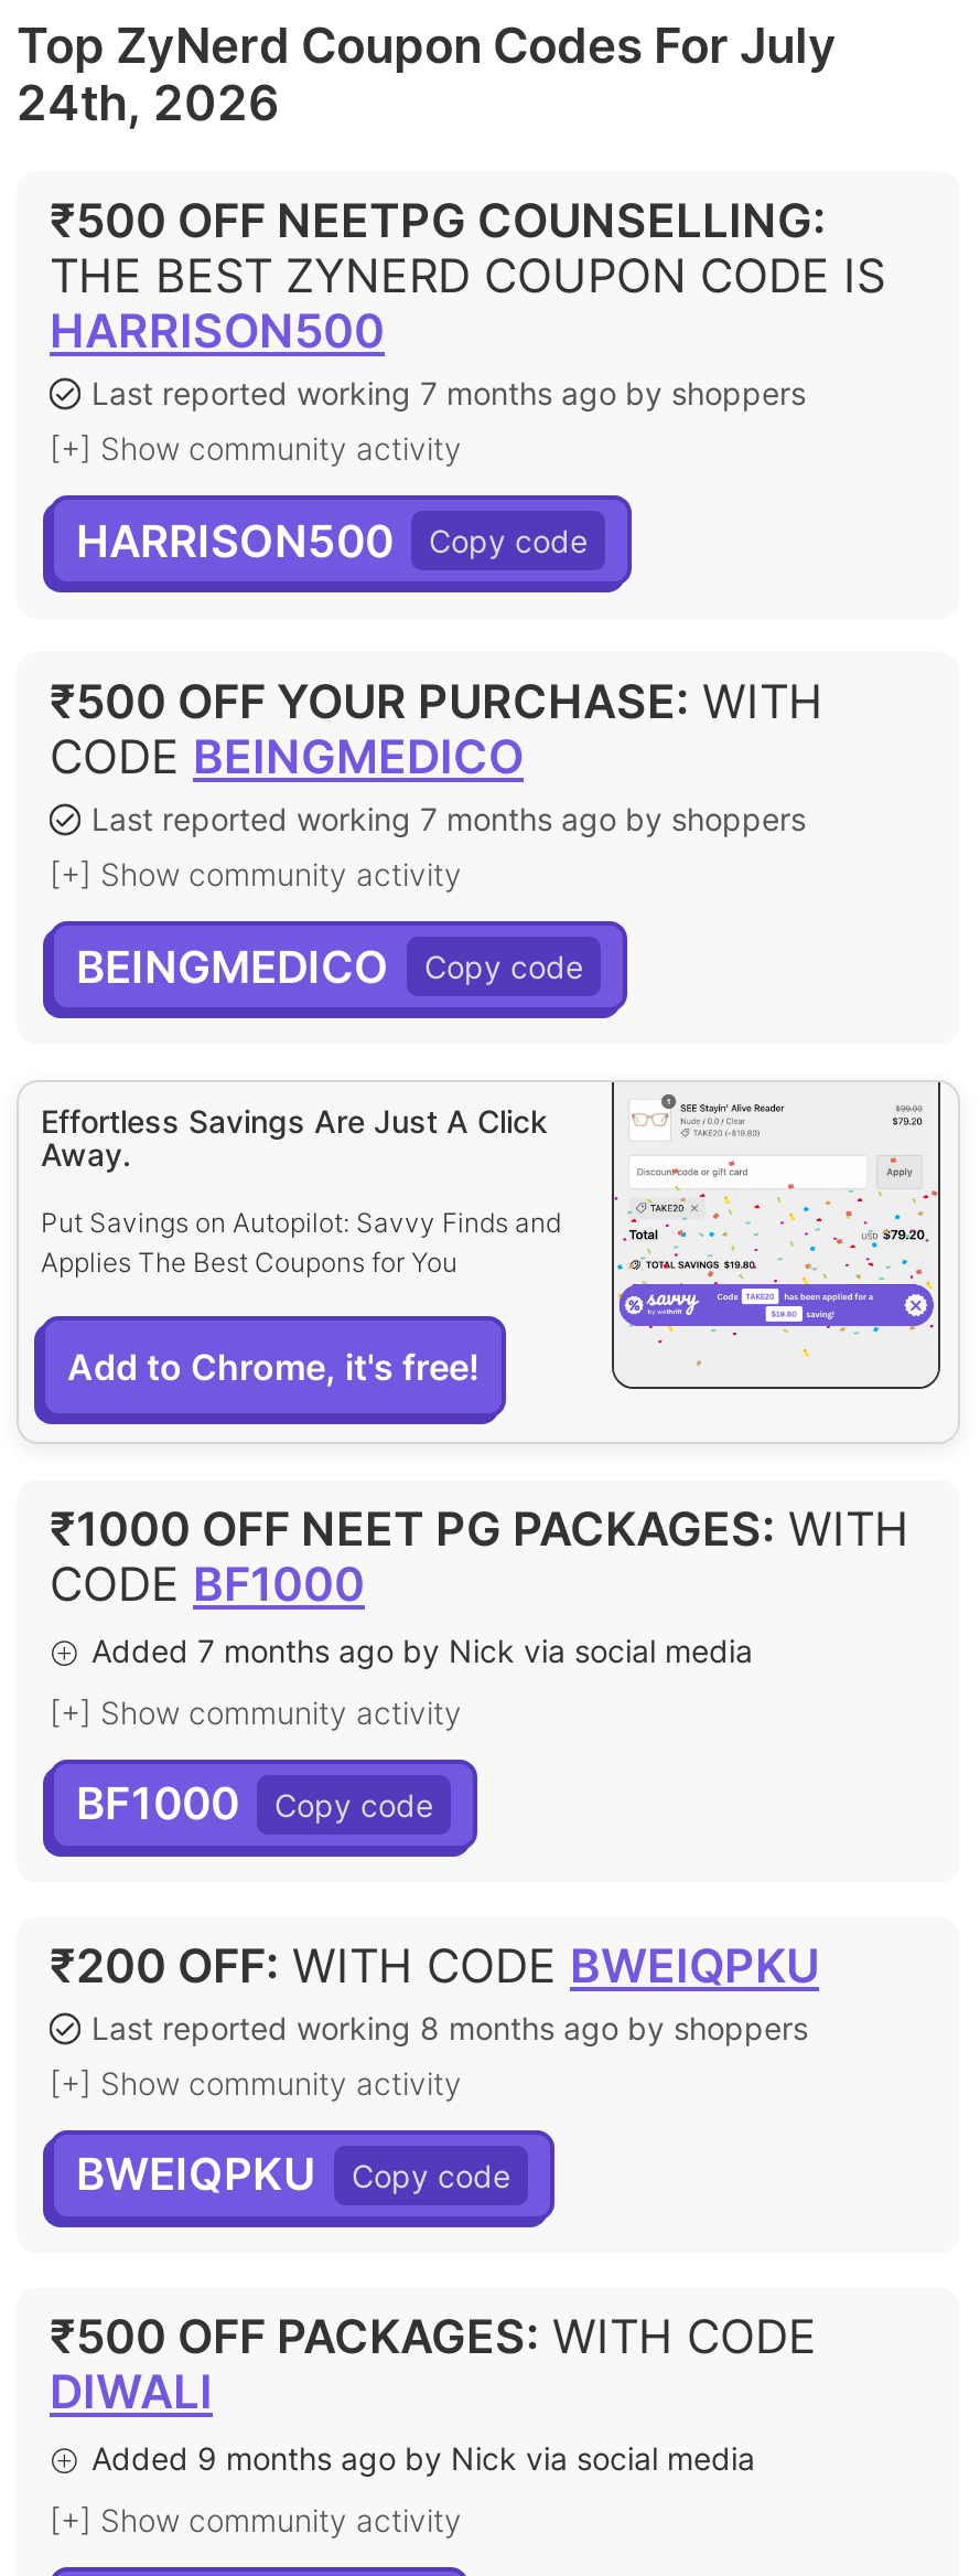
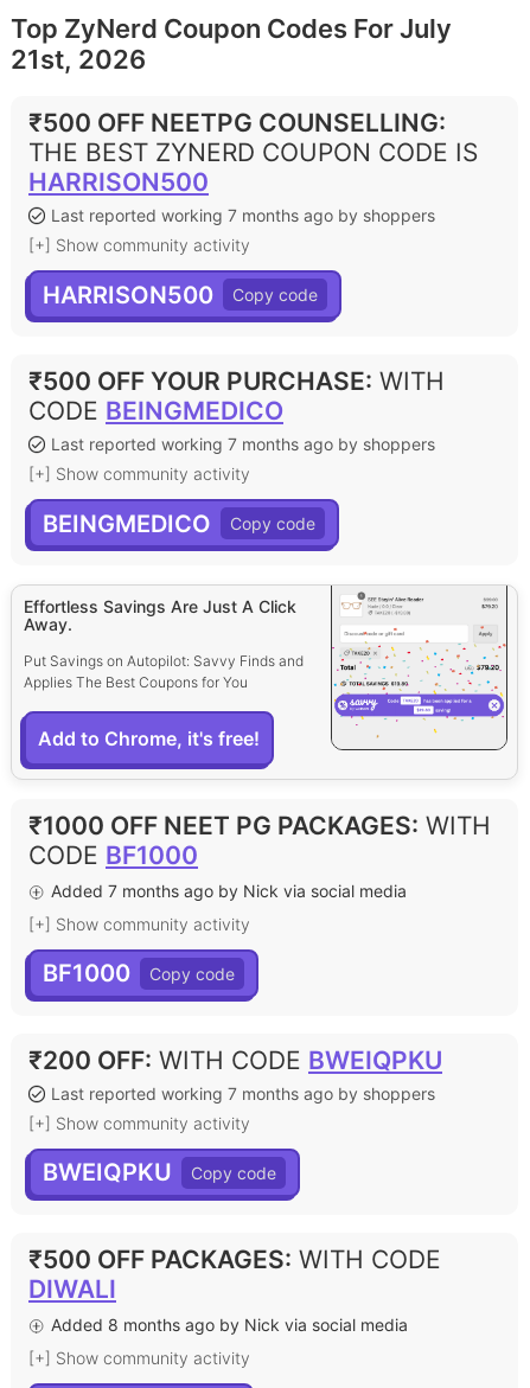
[17,74,279,131] 24th, 2026 -> [11,44,146,75] 21st, 2026
[91,2009,808,2046] Last reported working 8 months ago by shoppers -> [51,1083,435,1104] Last reported working 7 months ago by shoppers
[91,2440,755,2478] Added 9 months ago by Nick via social media -> [51,1315,408,1335] Added 8 months ago by Nick via social media

